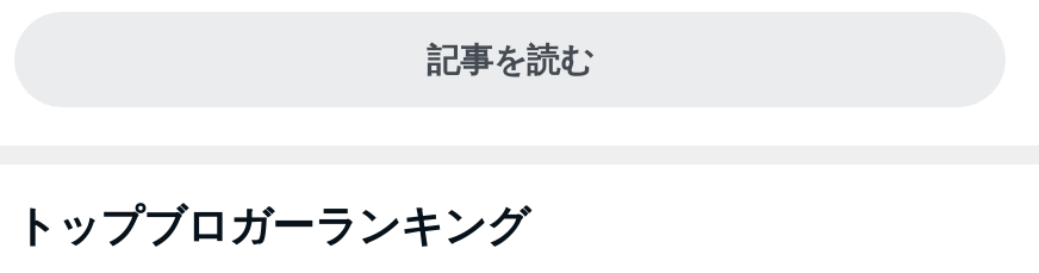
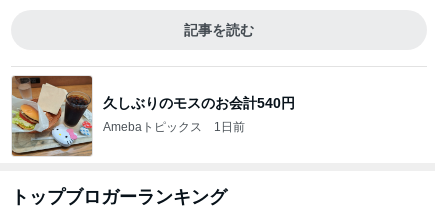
none -> [11,75,295,157] [image] | 久しぶりのモスのお会計540円 | Amebaトピックス | 1日前

